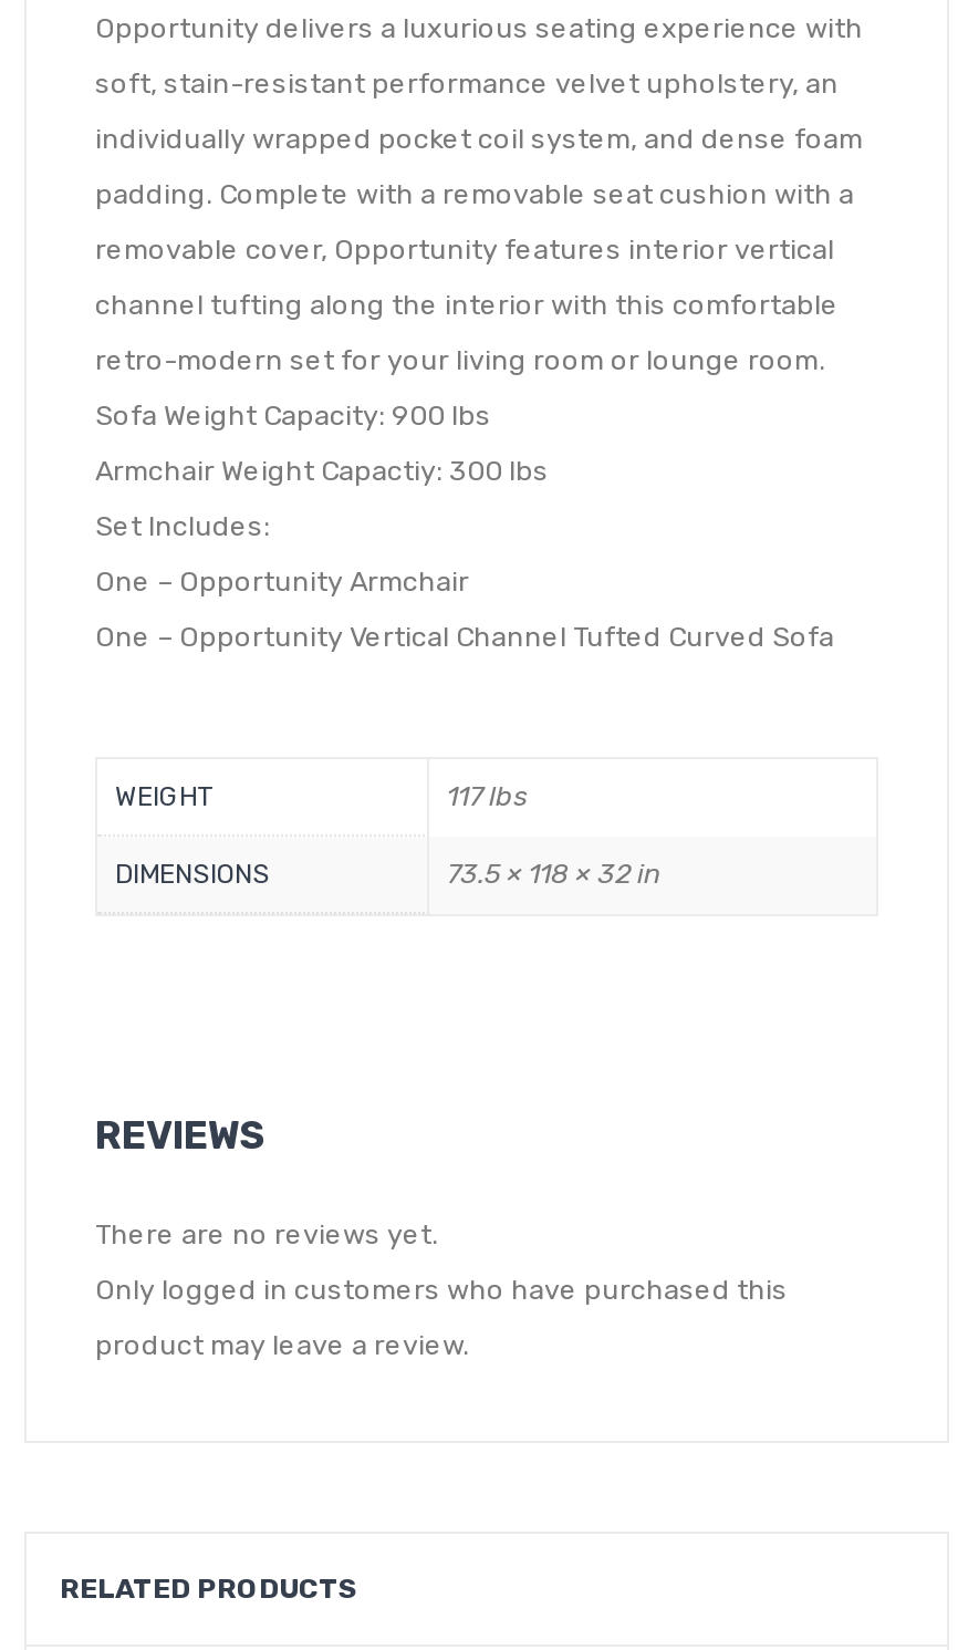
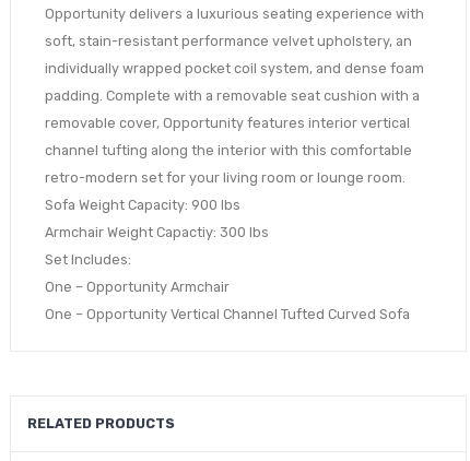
[115,780,662,891] WEIGHT | 117 lbs | DIMENSIONS | 73.5 × 118 × 32 in -> none
[95,1114,788,1362] REVIEWS | There are no reviews yet. | Only logged in customers who have purchased this | product may leave a review. -> none

